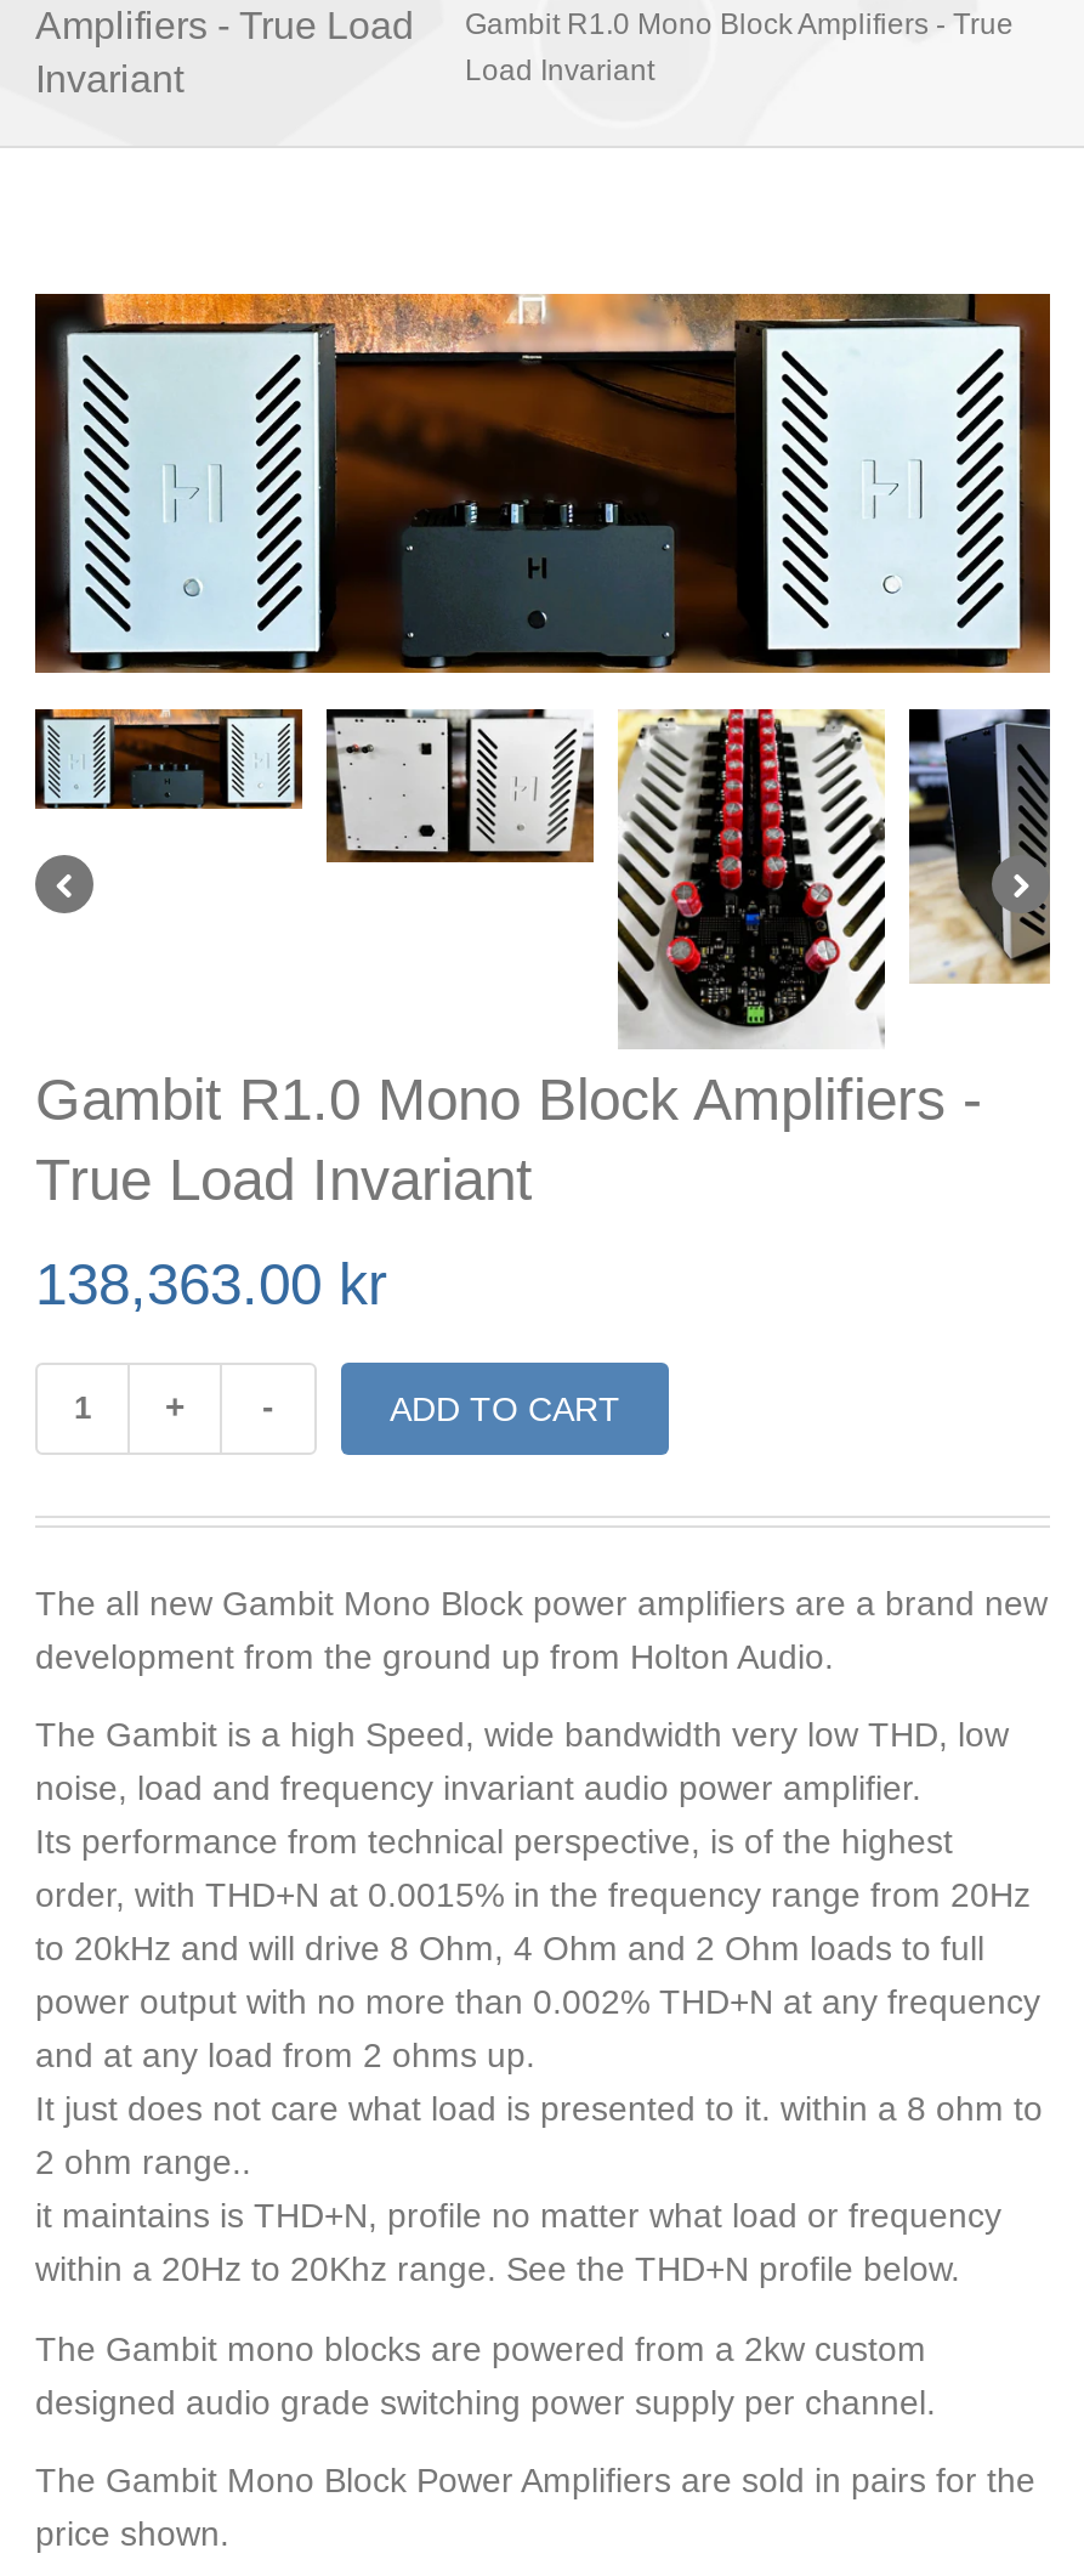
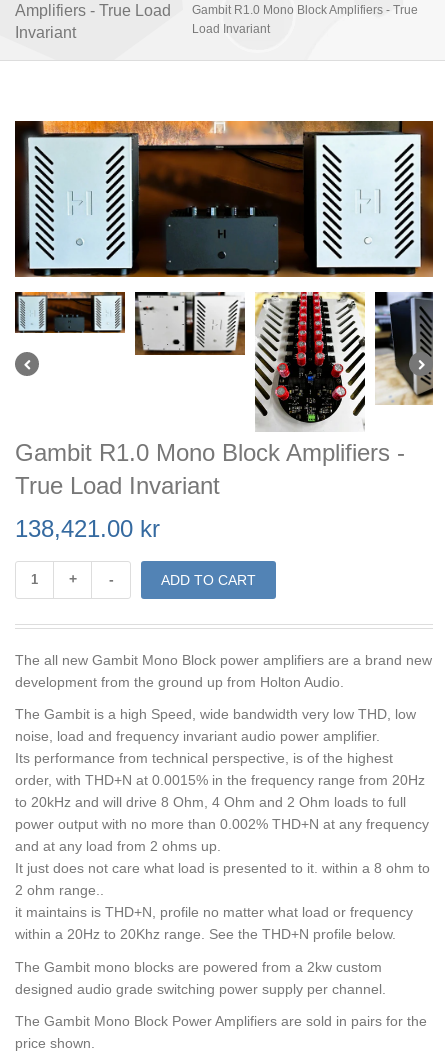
[35,1250,387,1316] 138,363.00 kr -> [15,515,160,542] 138,421.00 kr

